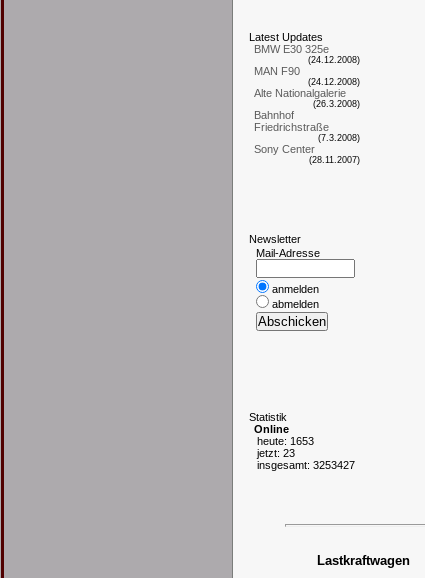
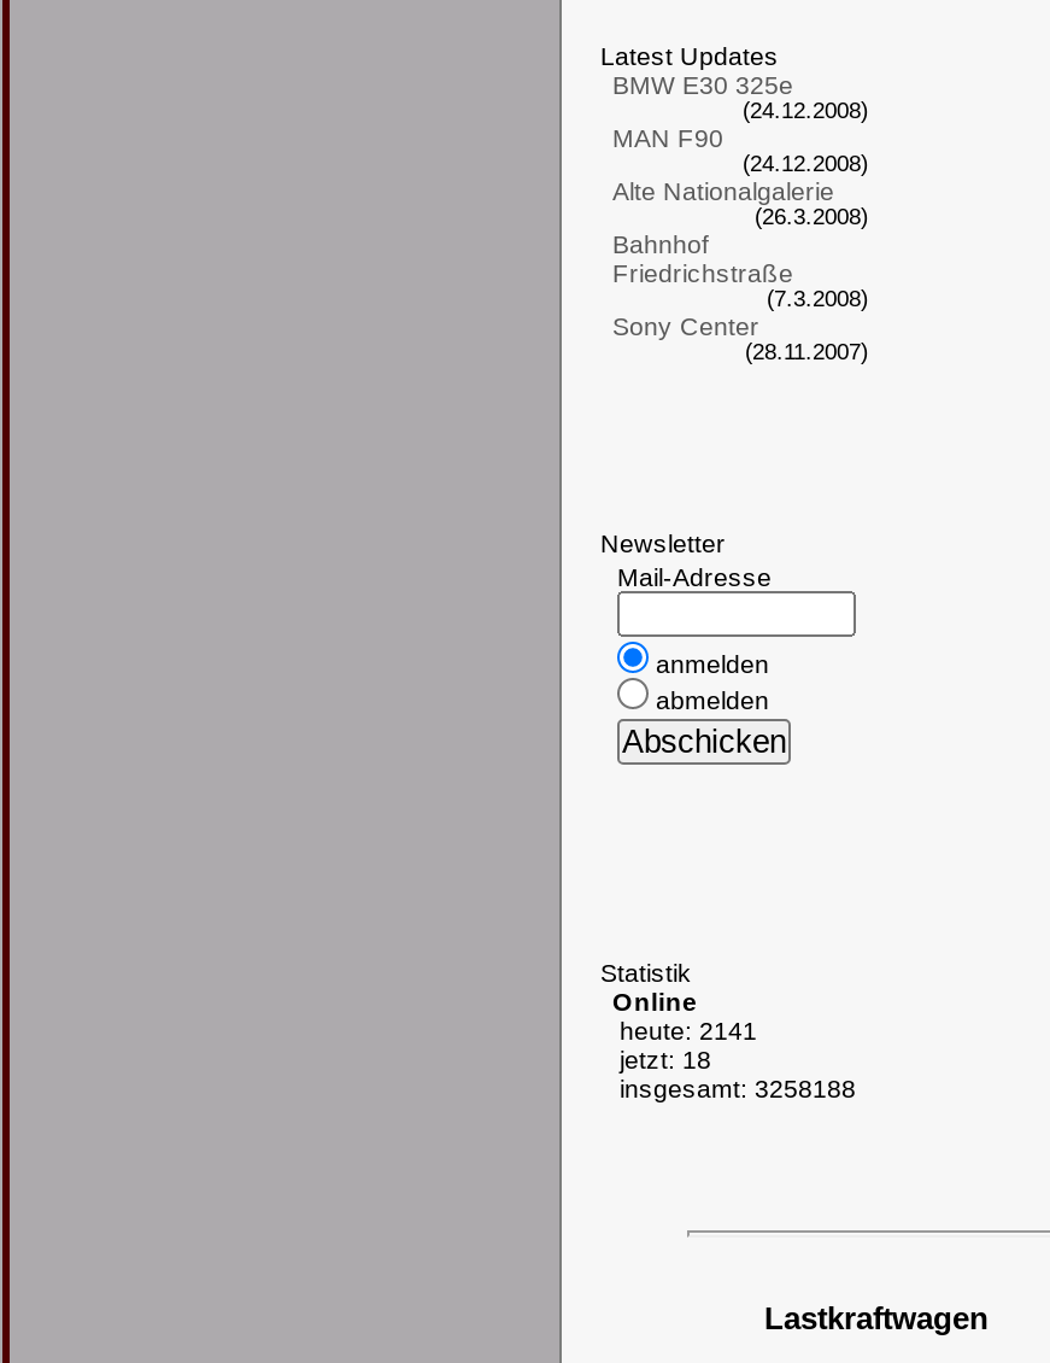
[257,435,314,447] heute: 1653 -> [620,1016,757,1045] heute: 2141
[257,447,295,459] jetzt: 23 -> [620,1045,711,1074] jetzt: 18
[257,459,355,471] insgesamt: 3253427 -> [620,1074,856,1102] insgesamt: 3258188

